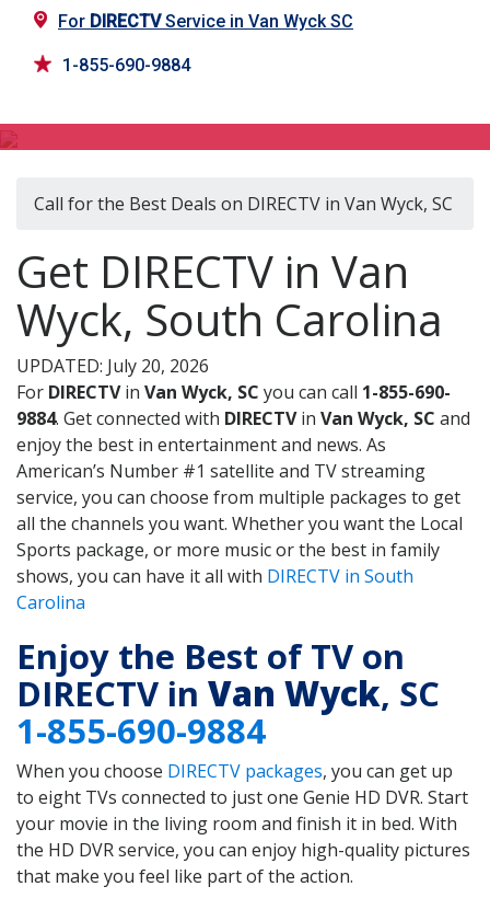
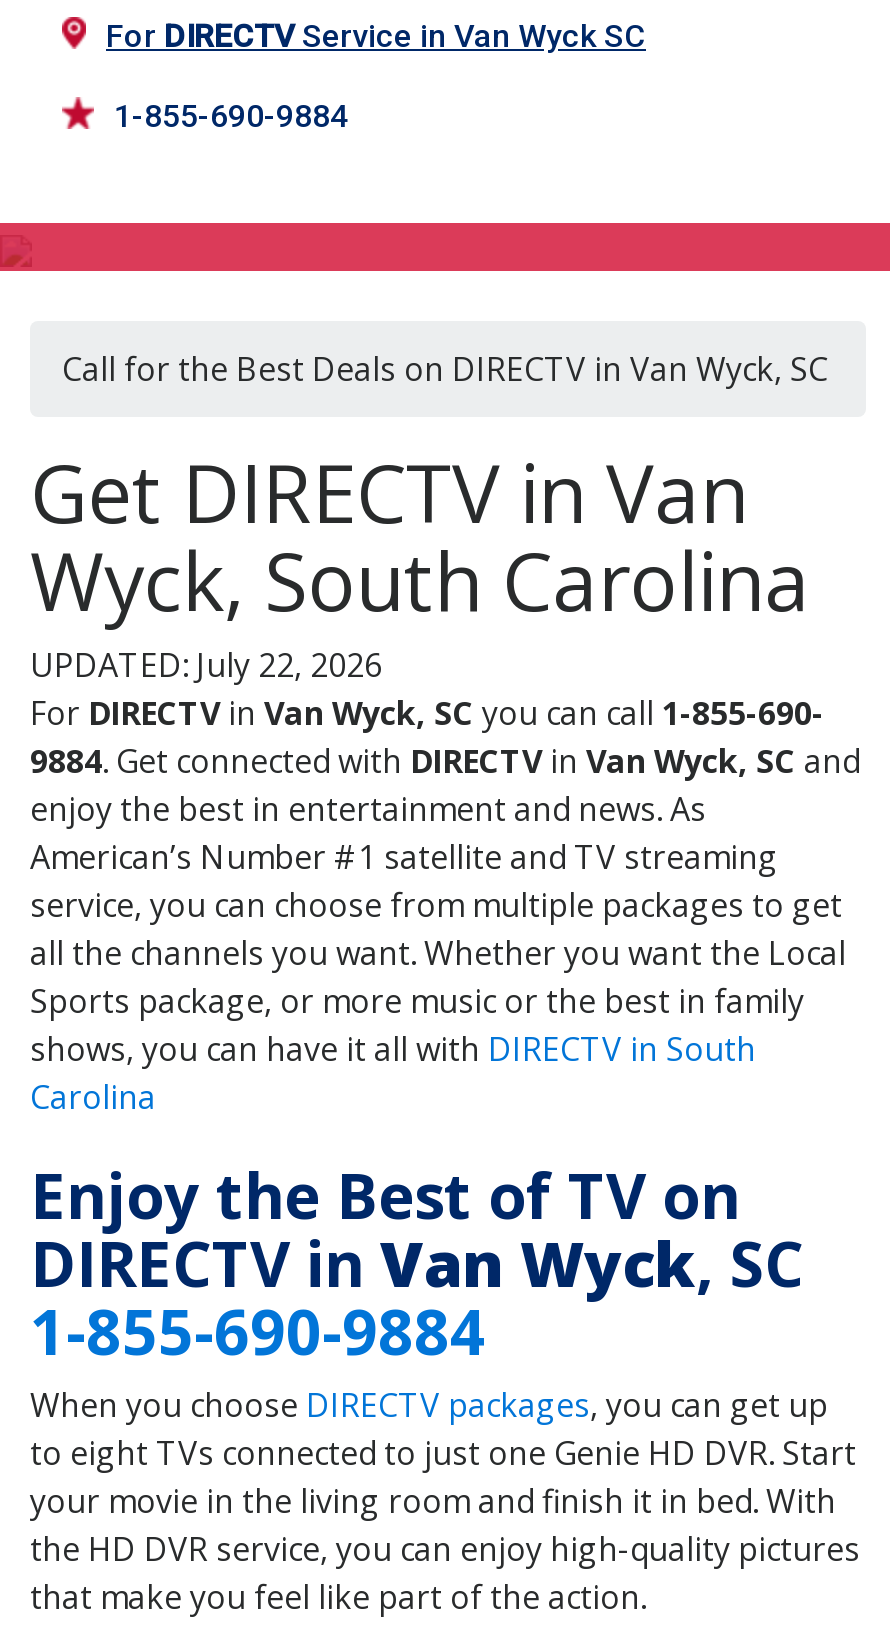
[16,354,209,378] UPDATED: July 20, 2026 -> [30,643,382,687] UPDATED: July 22, 2026

